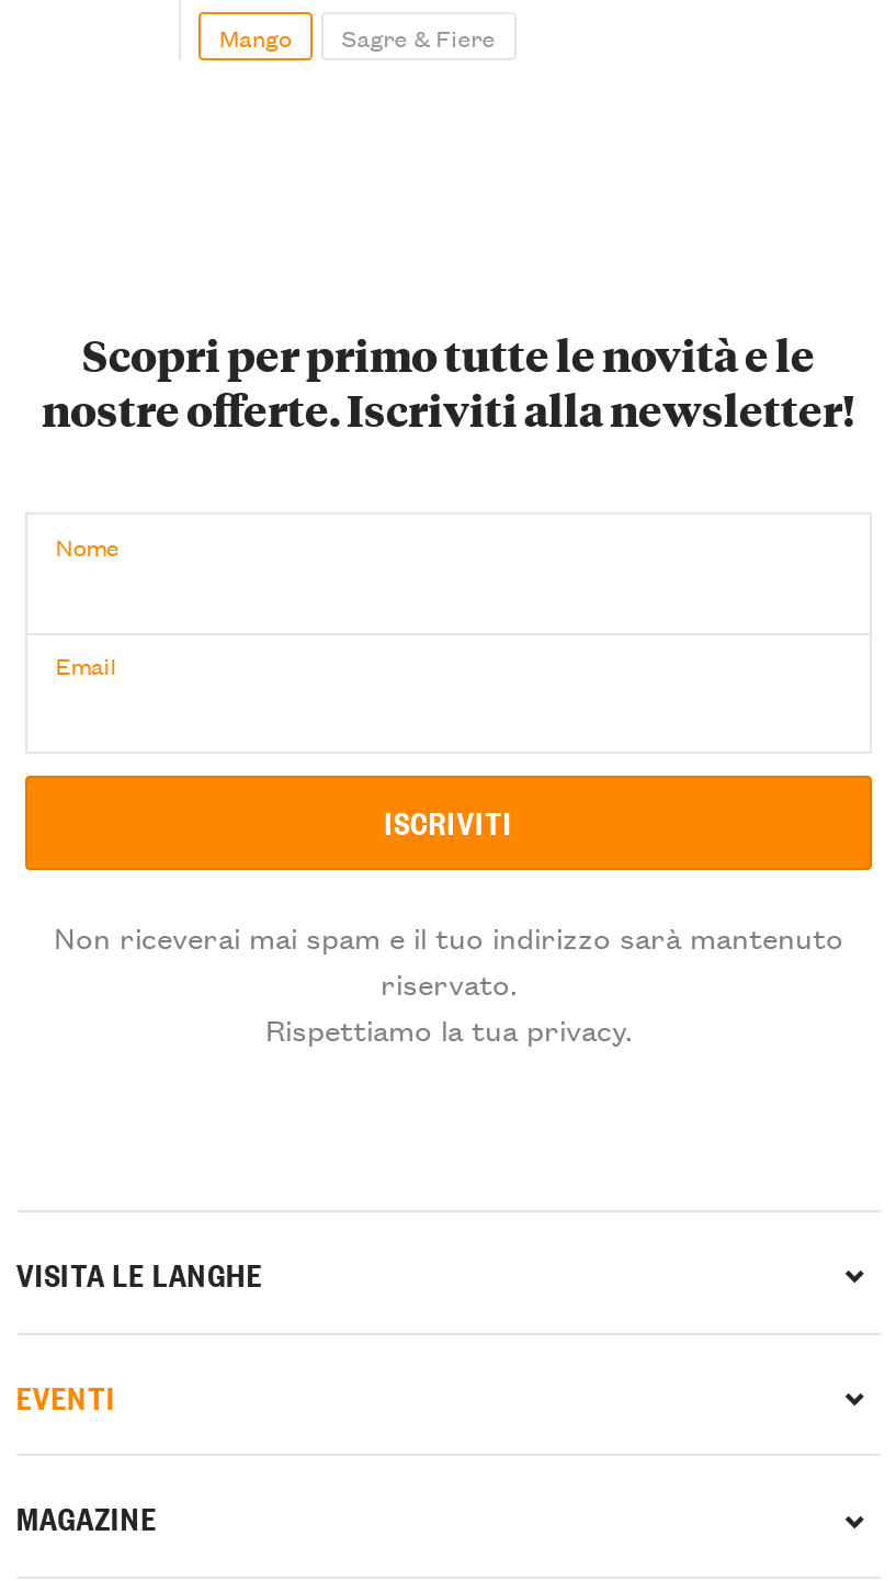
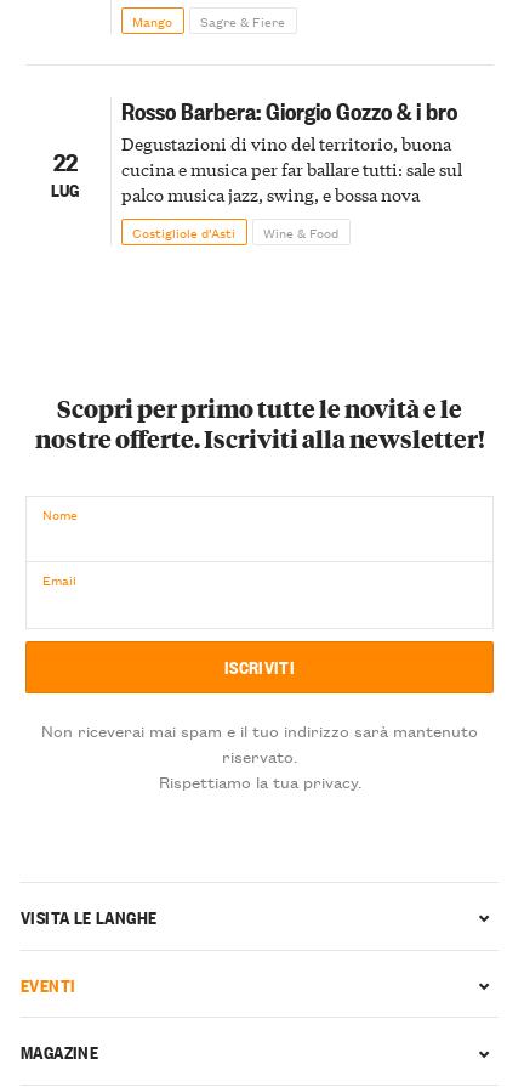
none -> [51,145,80,201] 22 | LUG
none -> [121,93,462,243] Rosso Barbera: Giorgio Gozzo & i bro | Degustazioni di vino del territorio, buona | cucina e musica per far ballare tutti: sale sul | palco musica jazz, swing, e bossa nova | Costigliole d’Asti | Wine & Food

